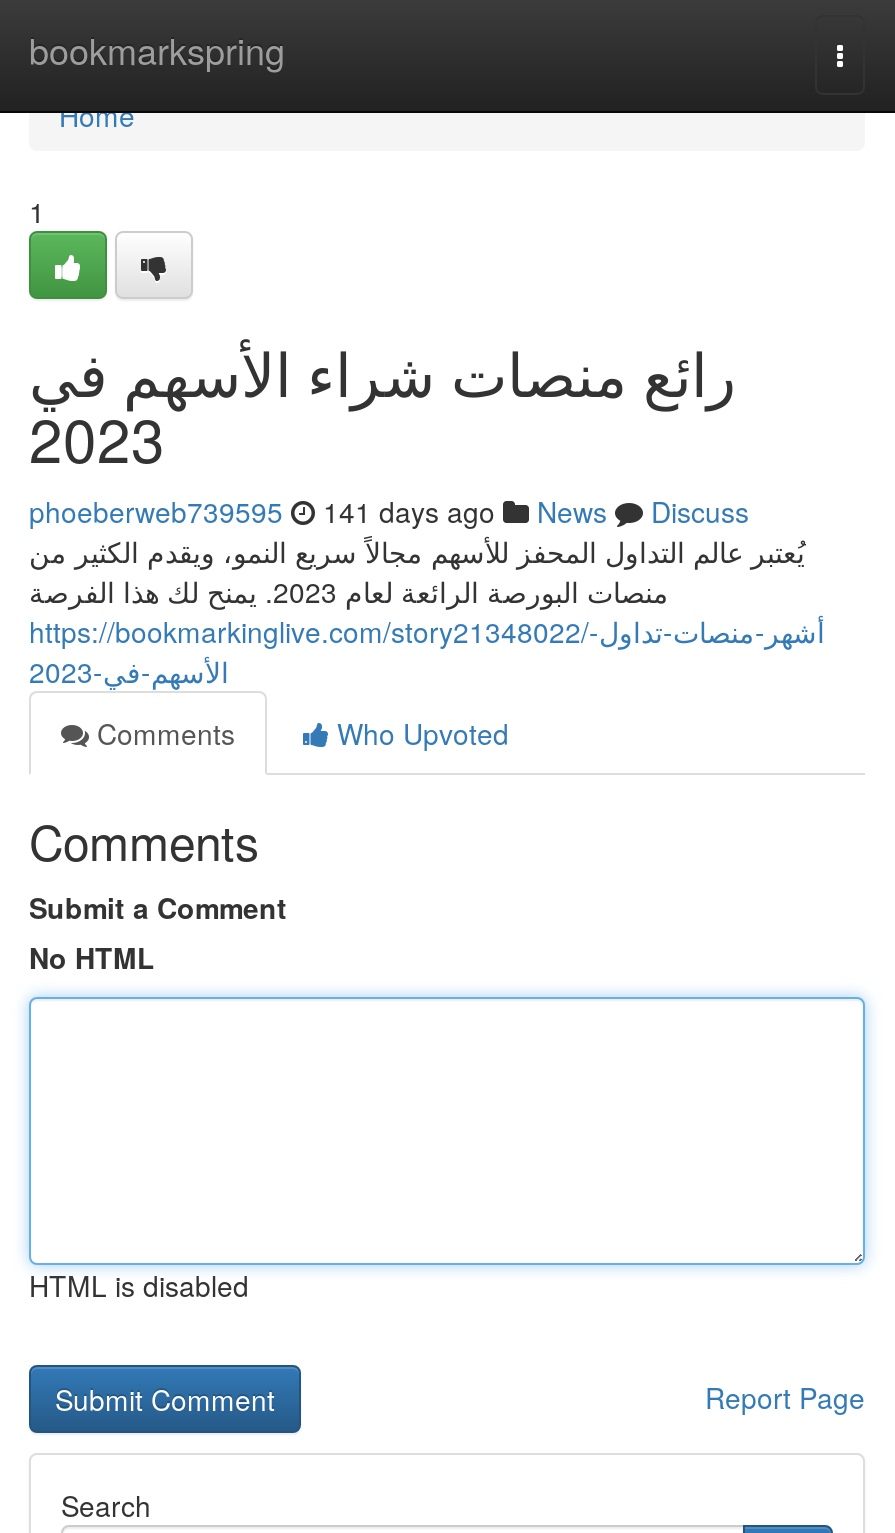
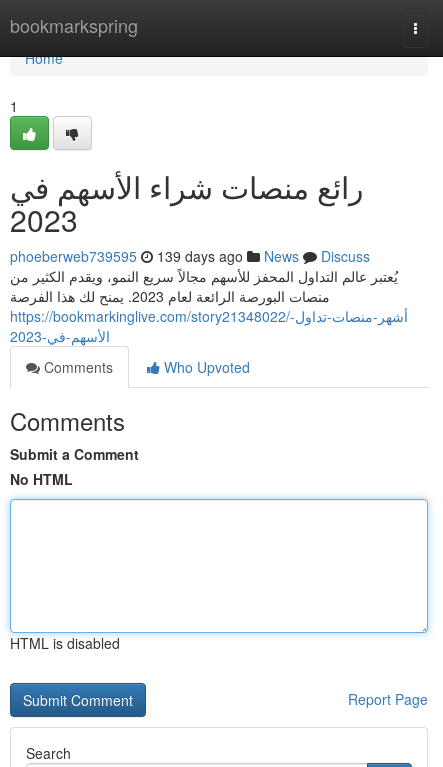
[29,491,749,531] phoeberweb739595 141 days ago News Discuss -> [10,246,370,266] phoeberweb739595 139 days ago News Discuss

